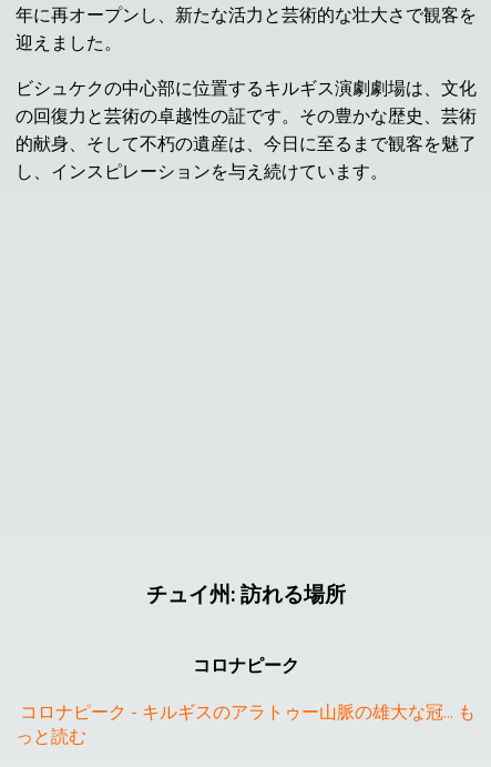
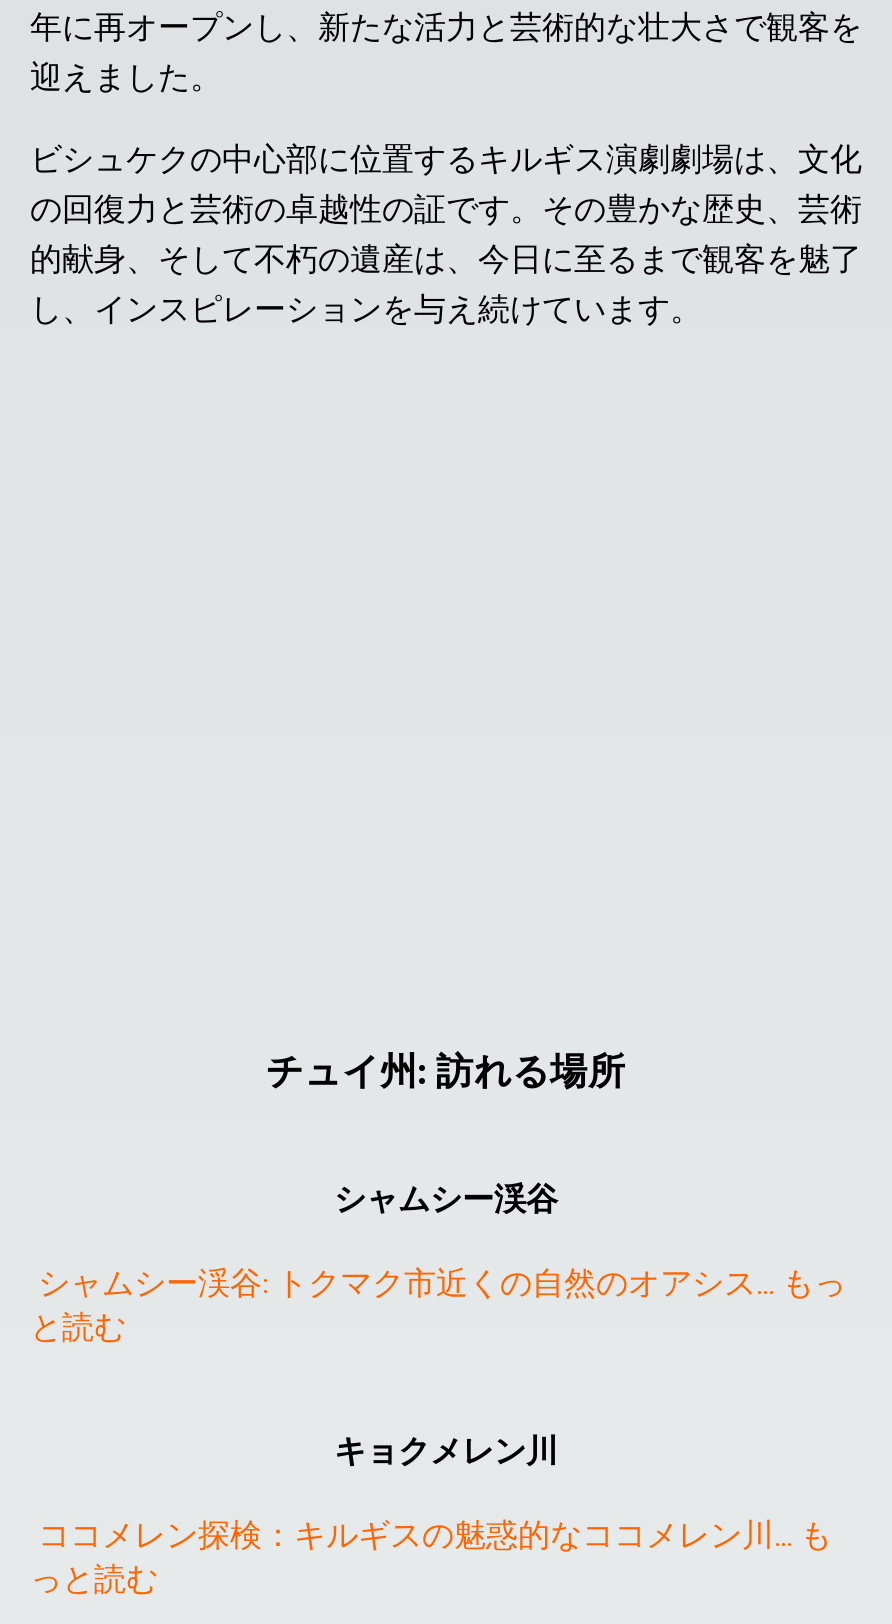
[20,654,475,723] コロナピーク | コロナピーク - キルギスのアラトゥー山脈の雄大な冠...も -> [30,1178,846,1554] シャムシー渓谷 | シャムシー渓谷: トクマク市近くの自然のオアシス...もっ | と読む | キョクメレン川 | ココメレン探検：キルギスの魅惑的なココメレン川...も

